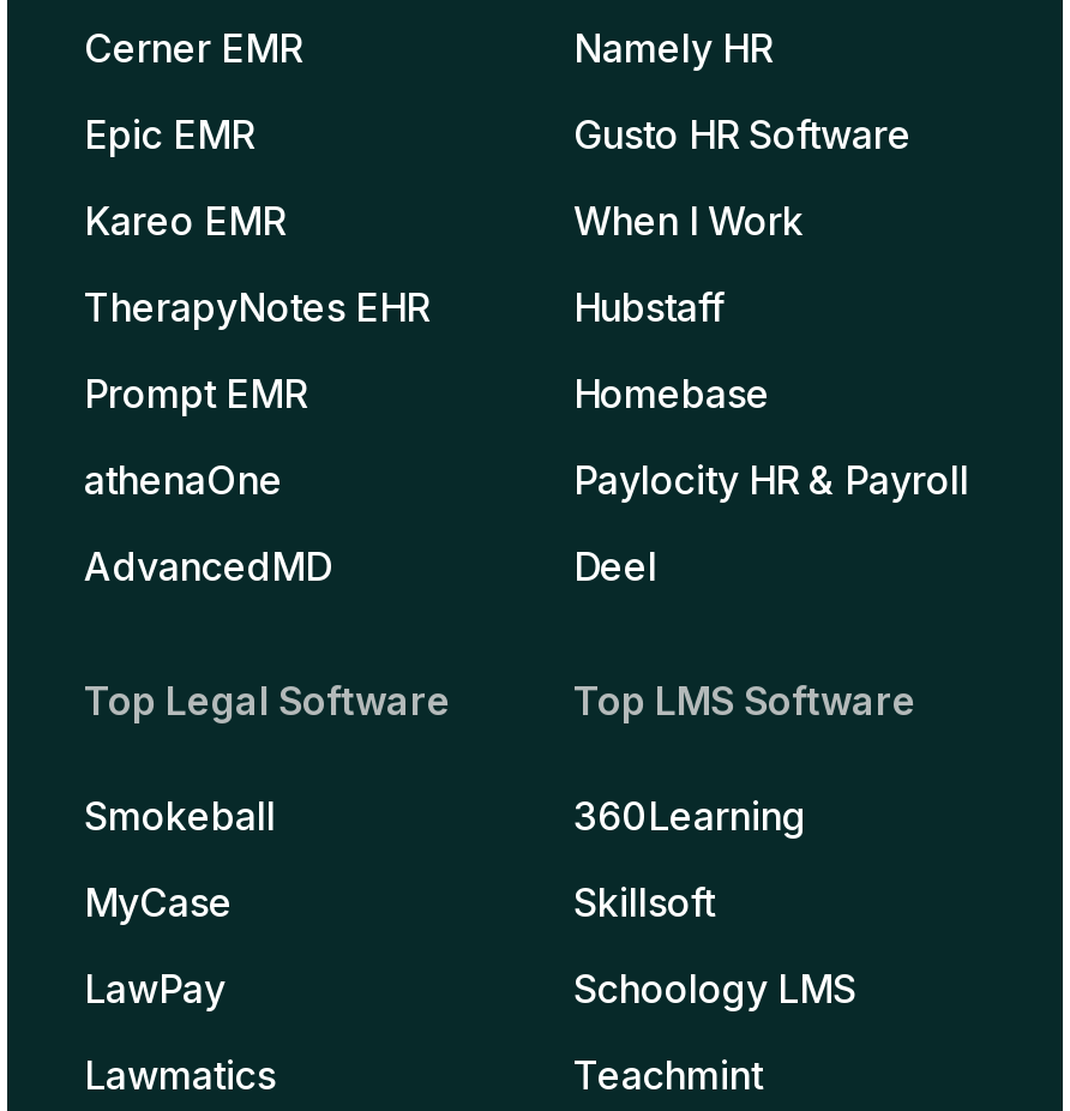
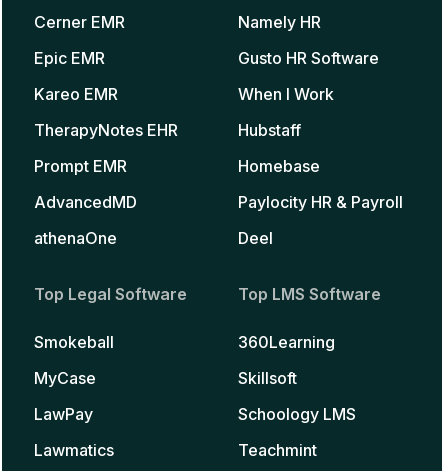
moved [84,456,283,504] -> [34,228,117,248]: athenaOne
moved [84,542,331,590] -> [34,192,137,212]: AdvancedMD

